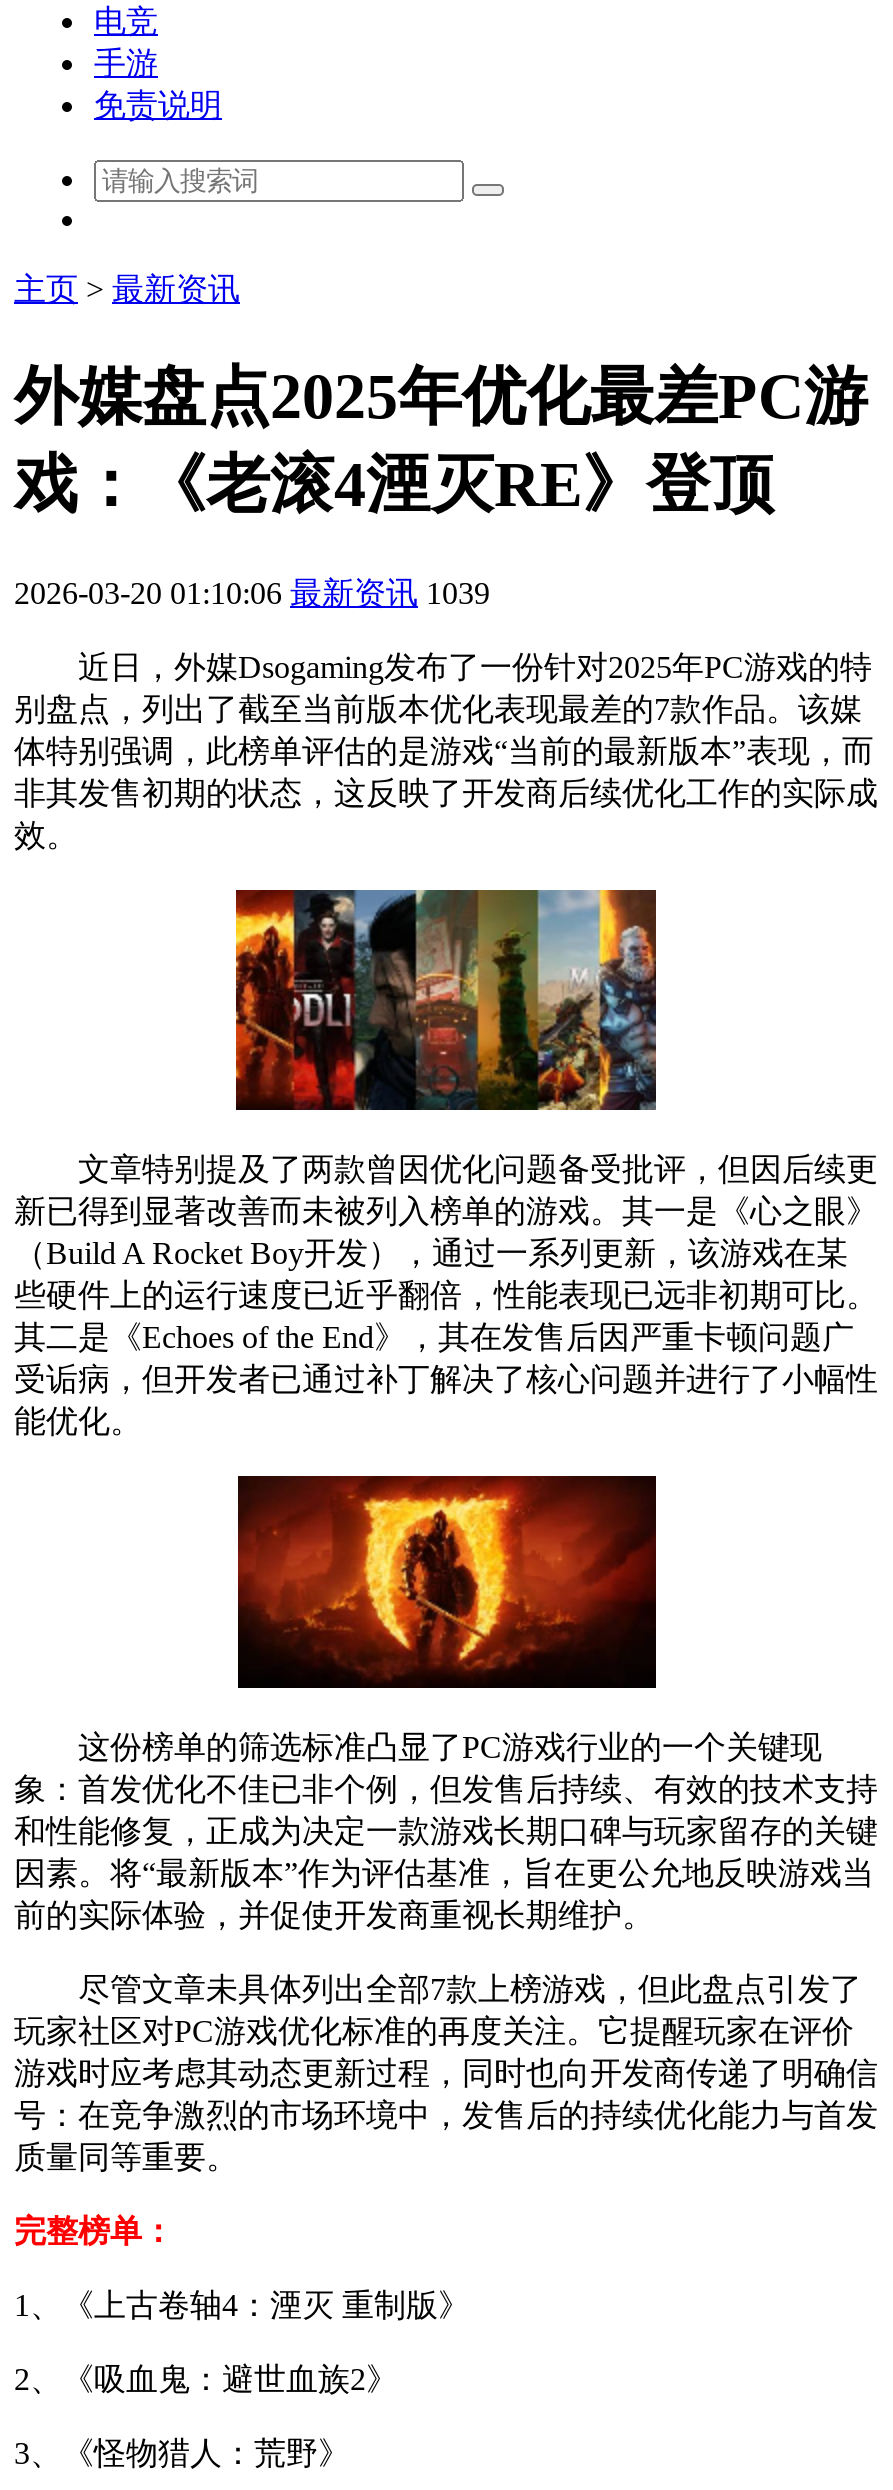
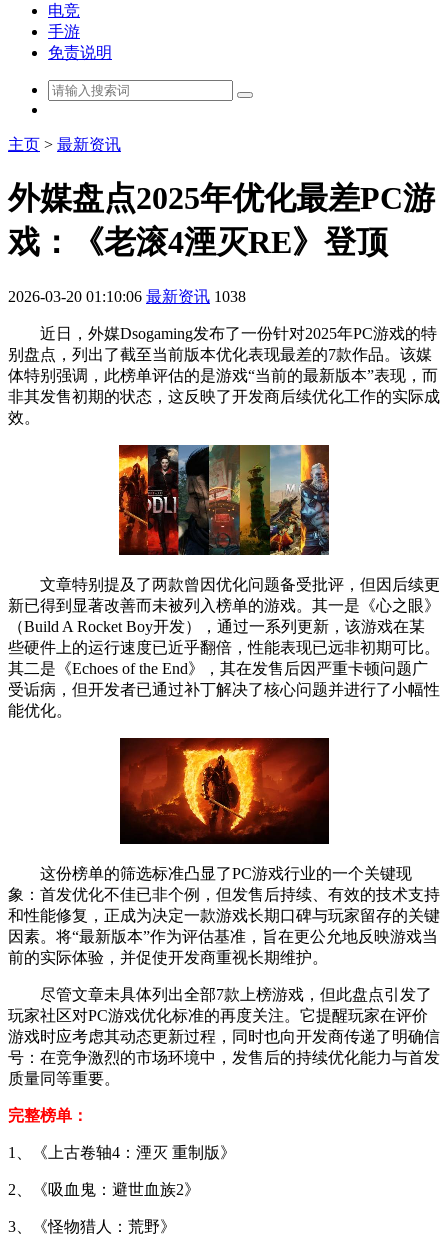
[14,576,490,610] 2026-03-20 01:10:06 最新资讯 1039 -> [8,288,246,305] 2026-03-20 01:10:06 最新资讯 1038

